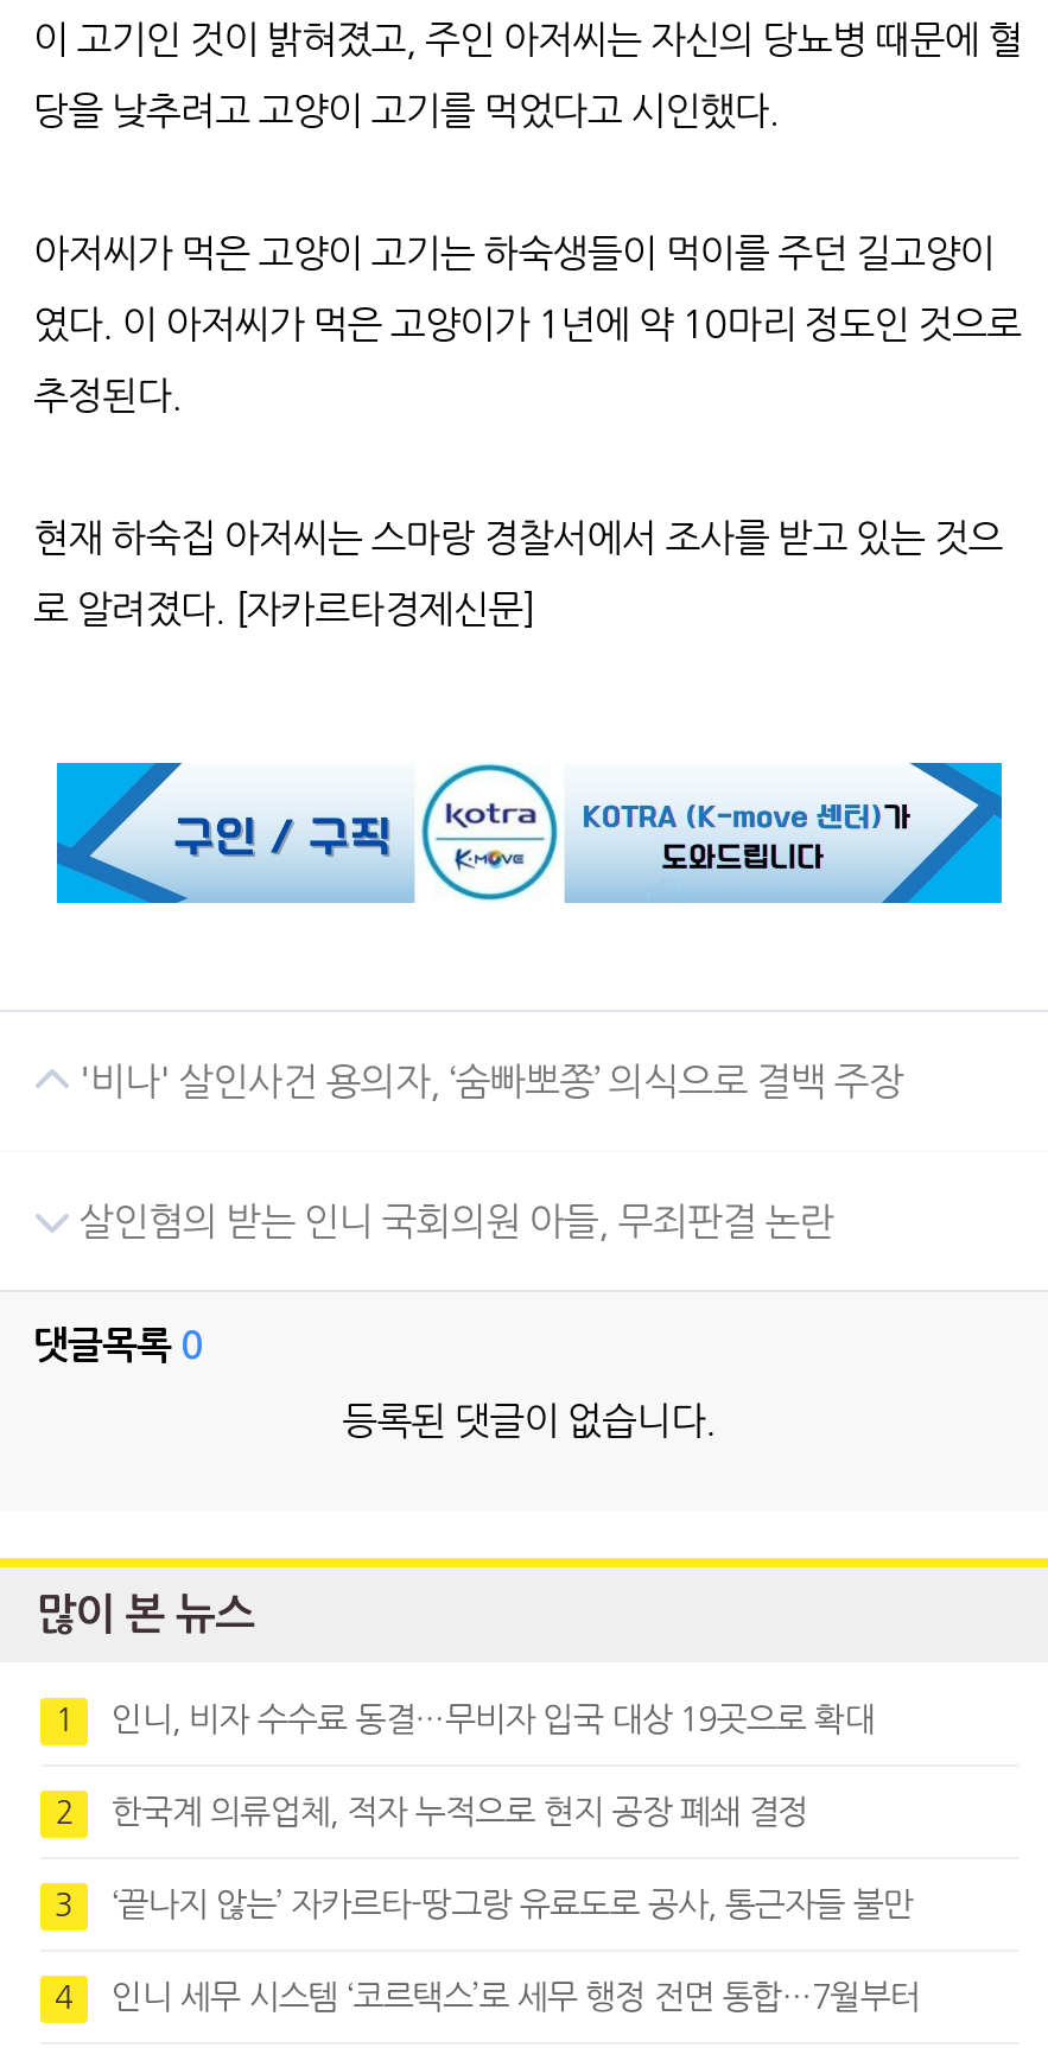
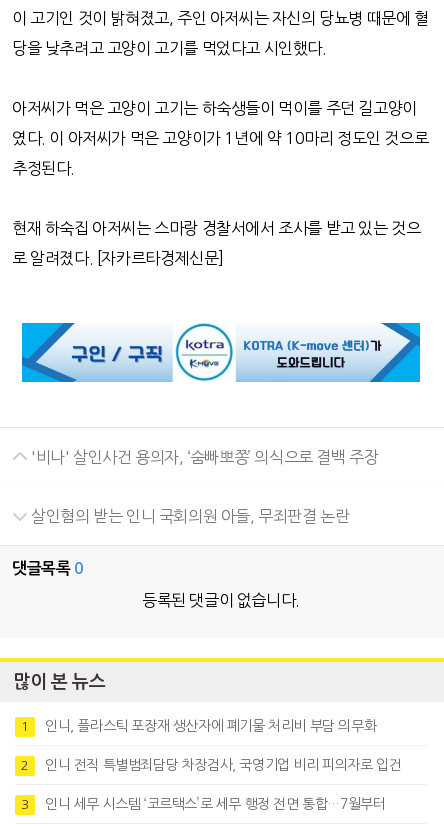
[112,1702,874,1735] 인니, 비자 수수료 동결…무비자 입국 대상 19곳으로 확대 -> [45,719,376,733] 인니, 플라스틱 포장재 생산자에 폐기물 처리비 부담 의무화
[112,1795,808,1828] 한국계 의류업체, 적자 누적으로 현지 공장 폐쇄 결정 -> [45,758,401,772] 인니 전직 특별범죄담당 차장검사, 국영기업 비리 피의자로 입건
[55,1887,912,2013] ‘끝나지 않는’ 자카르타-땅그랑 유료도로 공사, 통근자들 불만 | 4 -> none

